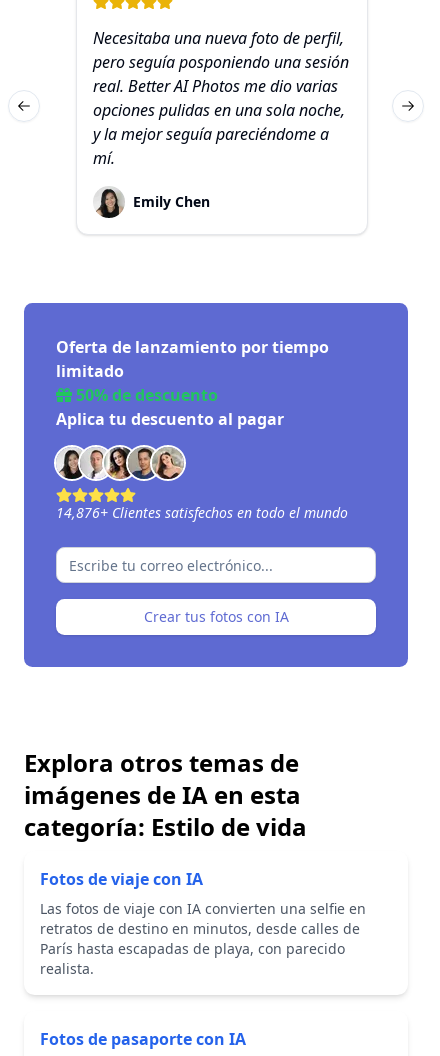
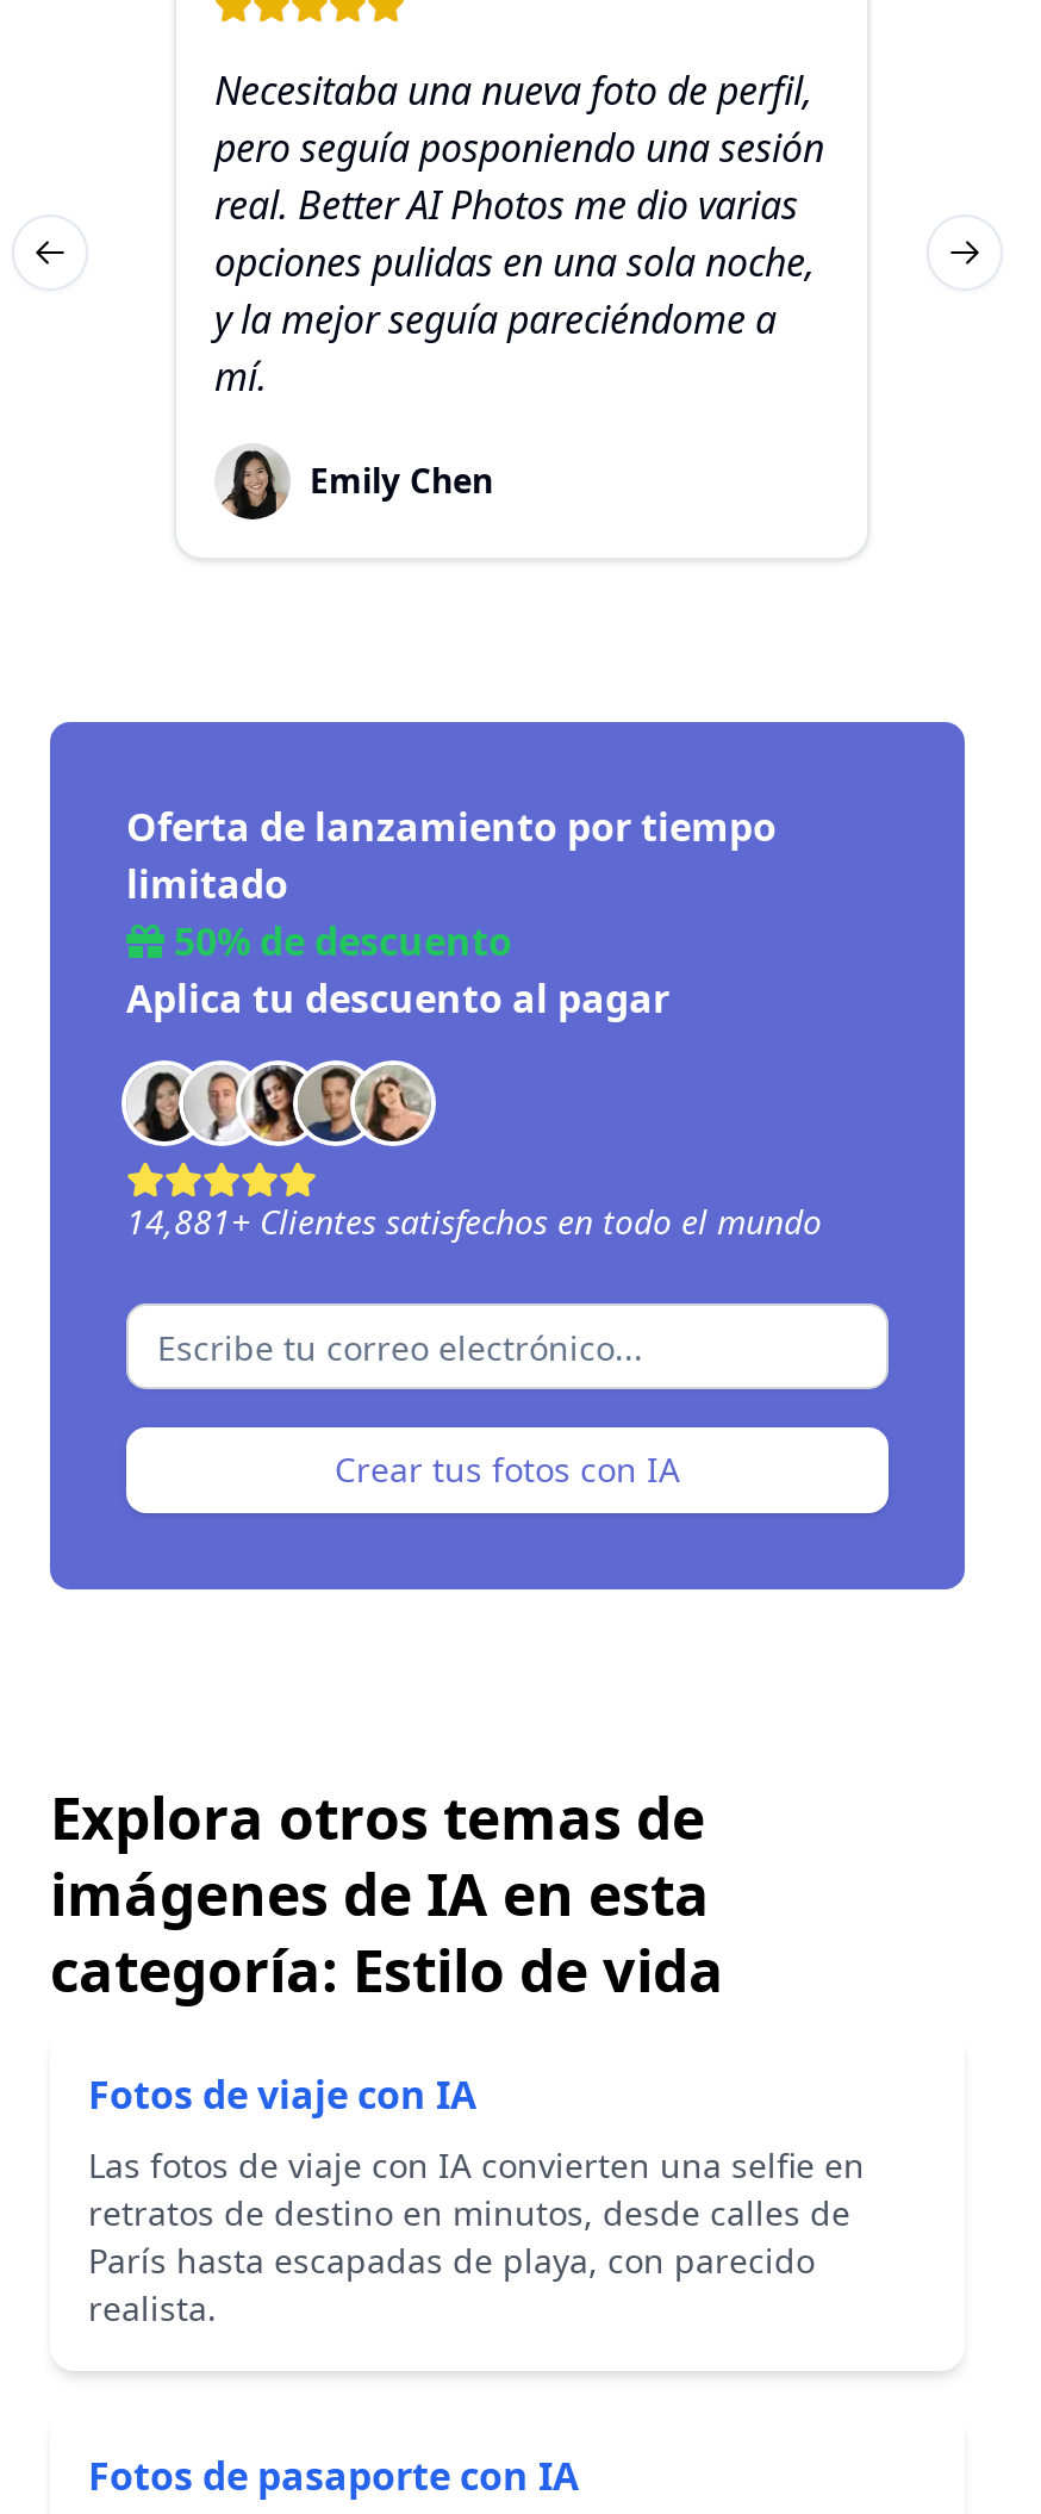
[56,503,348,522] 14,876+ Clientes satisfechos en todo el mundo -> [126,1199,822,1244] 14,881+ Clientes satisfechos en todo el mundo

